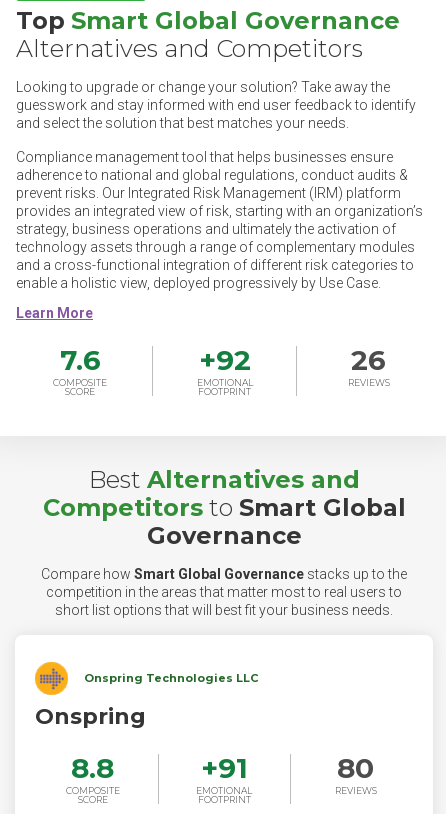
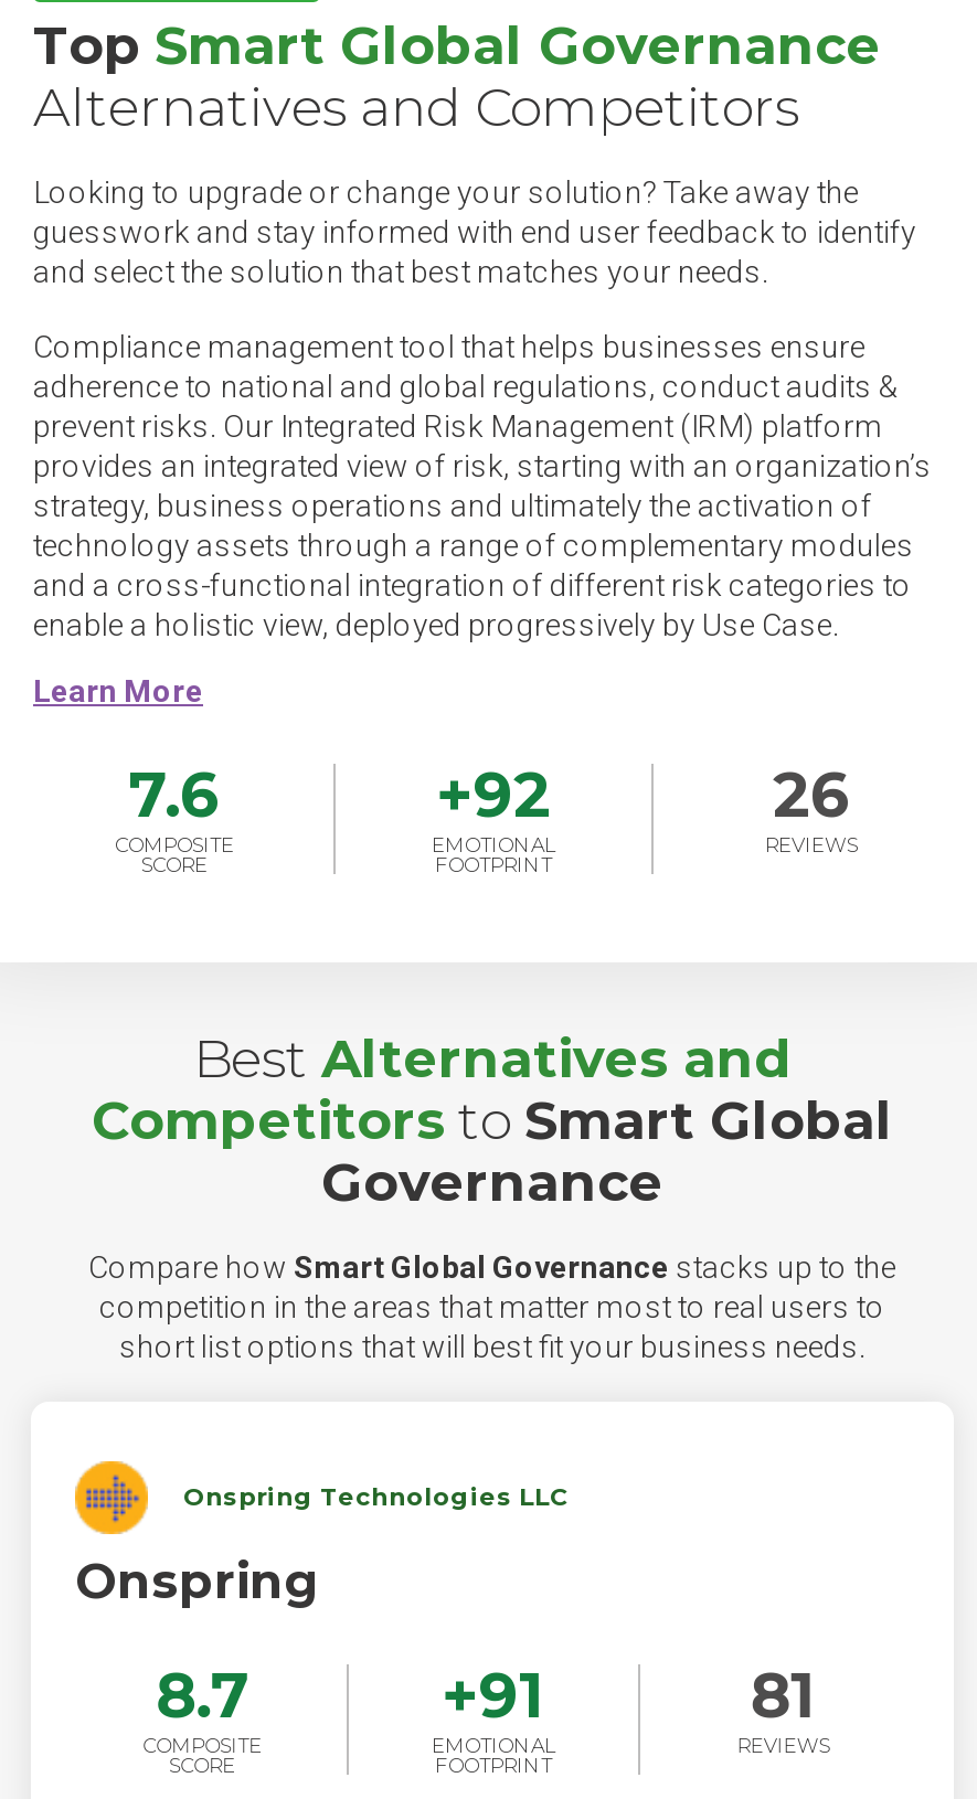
[71,751,114,785] 8.8 -> [156,1657,249,1732] 8.7
[337,751,374,785] 80 -> [750,1657,816,1732] 81

